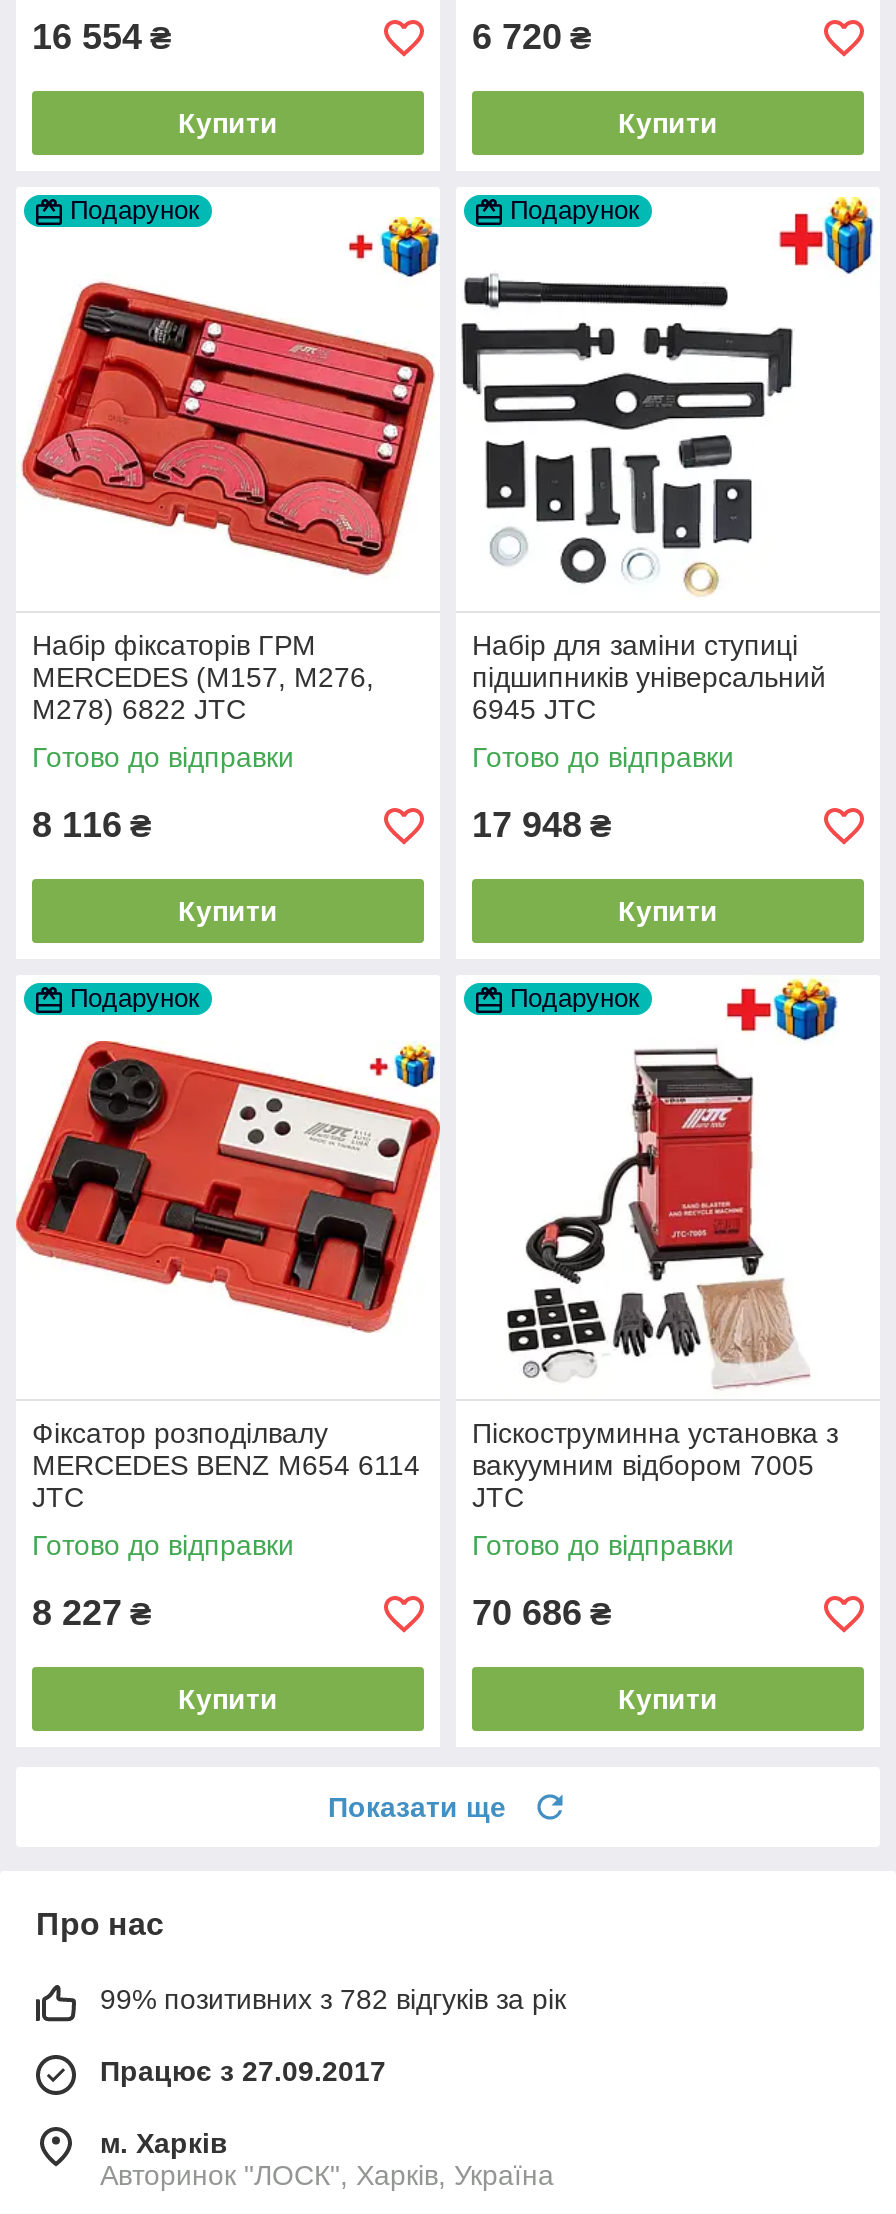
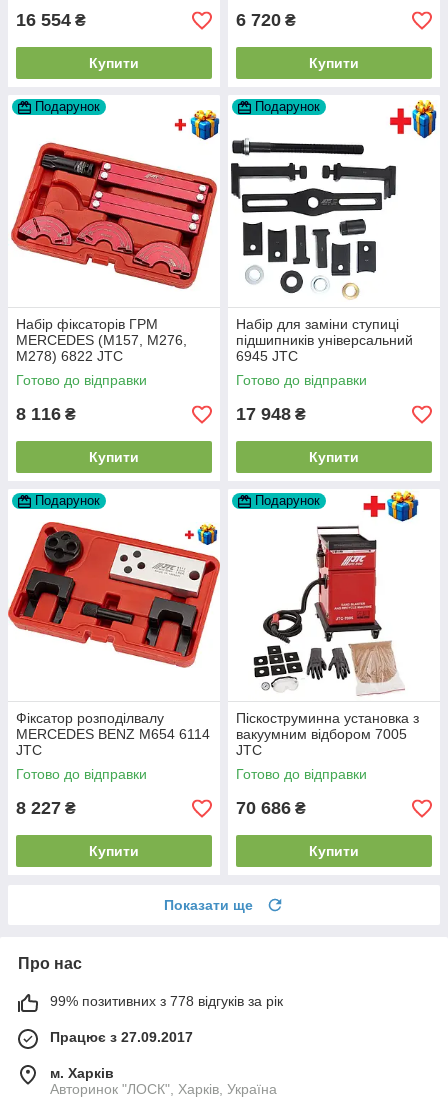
[100,1983,566,2015] 99% позитивних з 782 відгуків за рік -> [50,993,283,1009] 99% позитивних з 778 відгуків за рік

